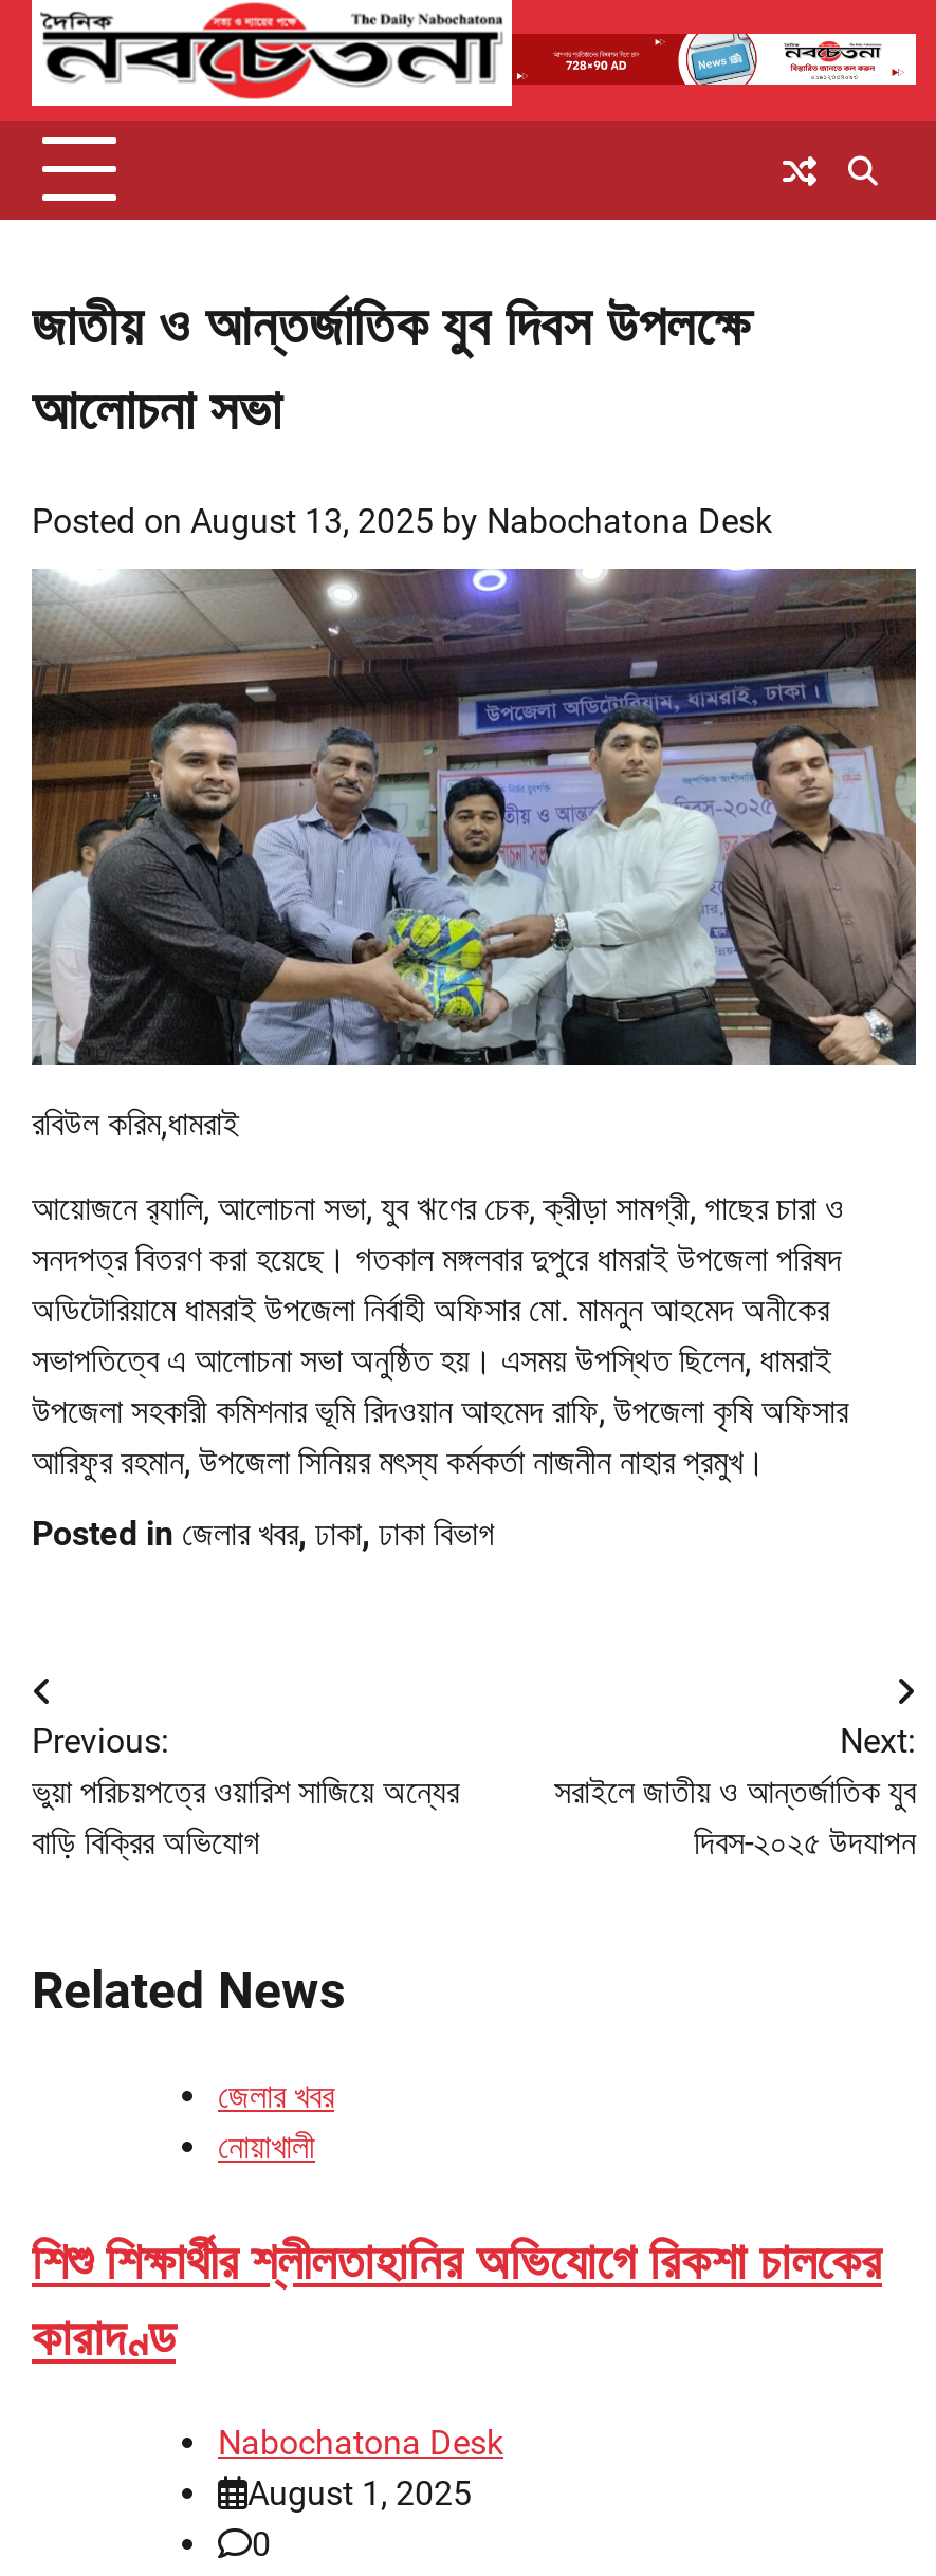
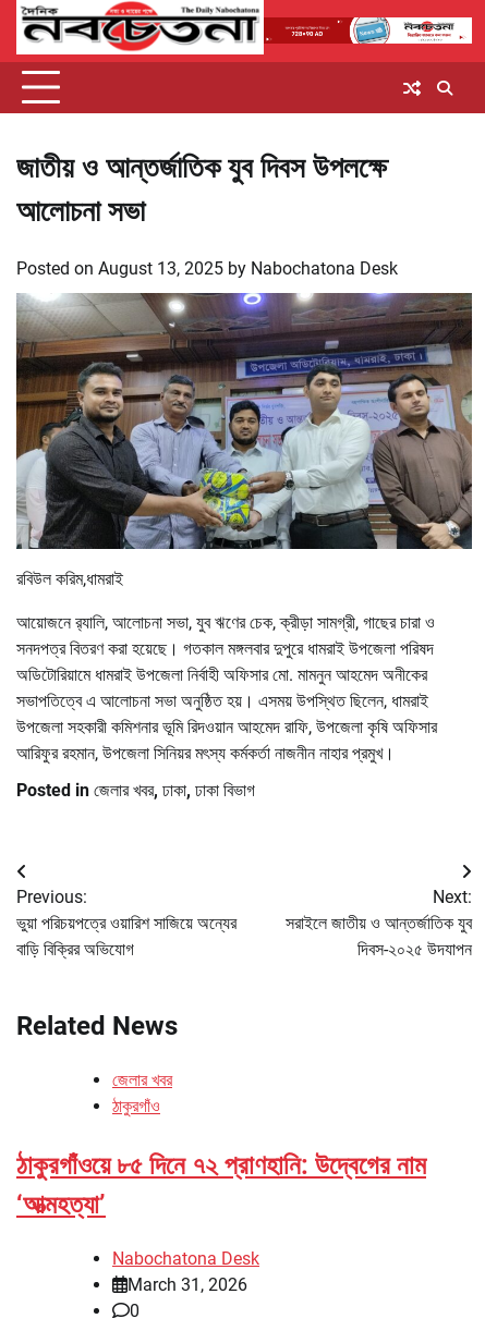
[218,2126,315,2167] নোয়াখালী -> [112,1096,160,1116] ঠাকুরগাঁও
[32,2232,882,2367] শিশু শিক্ষার্থীর শ্লীলতাহানির অভিযোগে রিকশা চালকের | কারাদণ্ড -> [16,1150,426,1220] ঠাকুরগাঁওয়ে ৮৫ দিনে ৭২ প্রাণহানি: উদ্বেগের নাম | ‘আত্মহত্যা’
[247,2473,472,2513] August 1, 2025 -> [128,1274,247,1295] March 31, 2026

